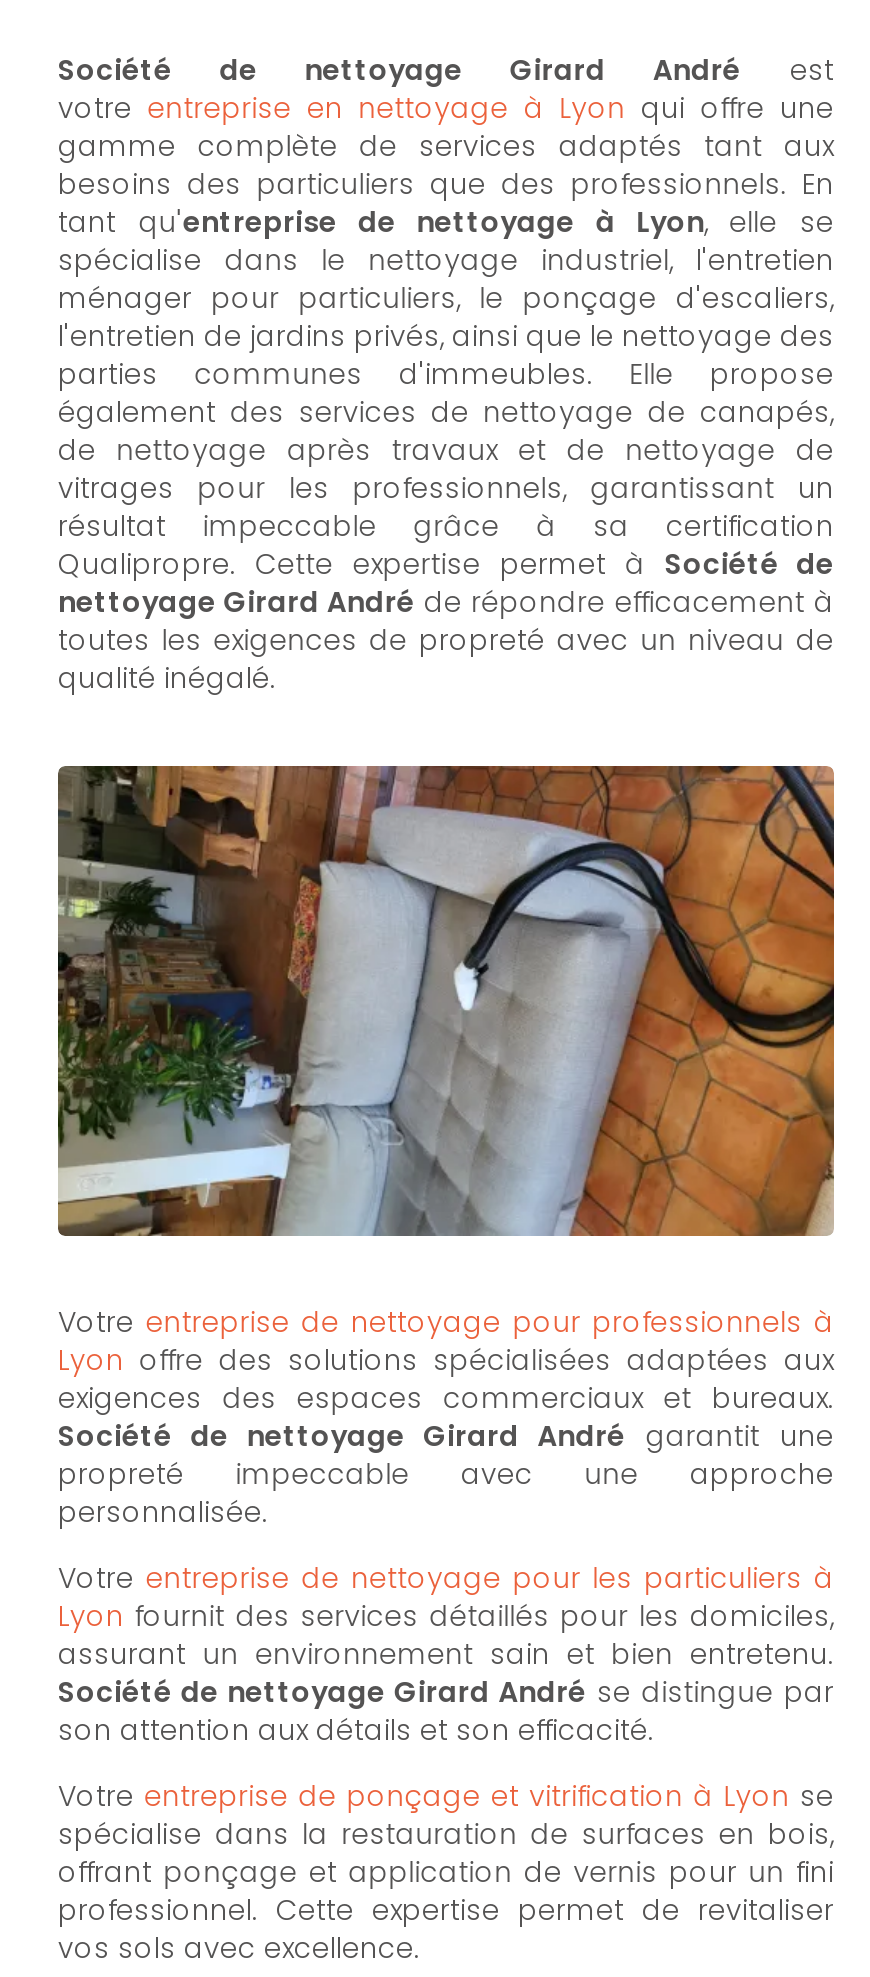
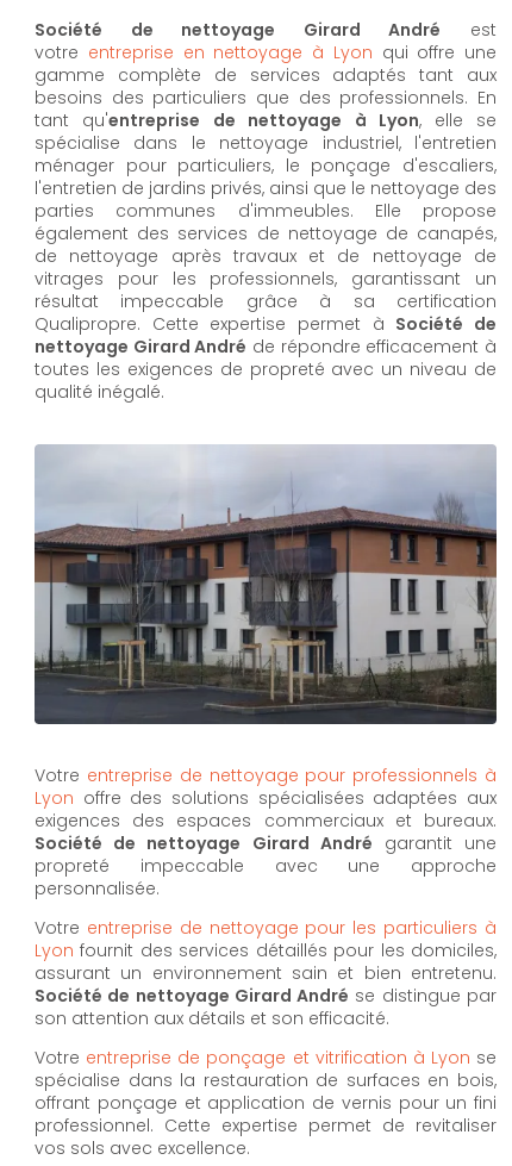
[58,764,836,1238] [image] -> [33,444,498,725] [image]

